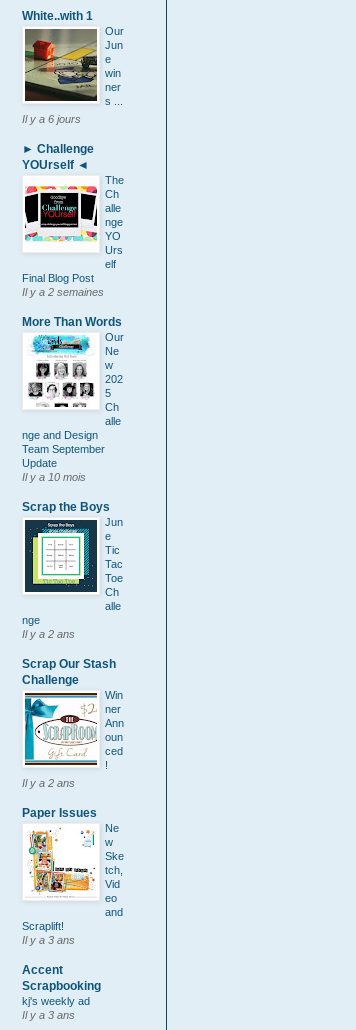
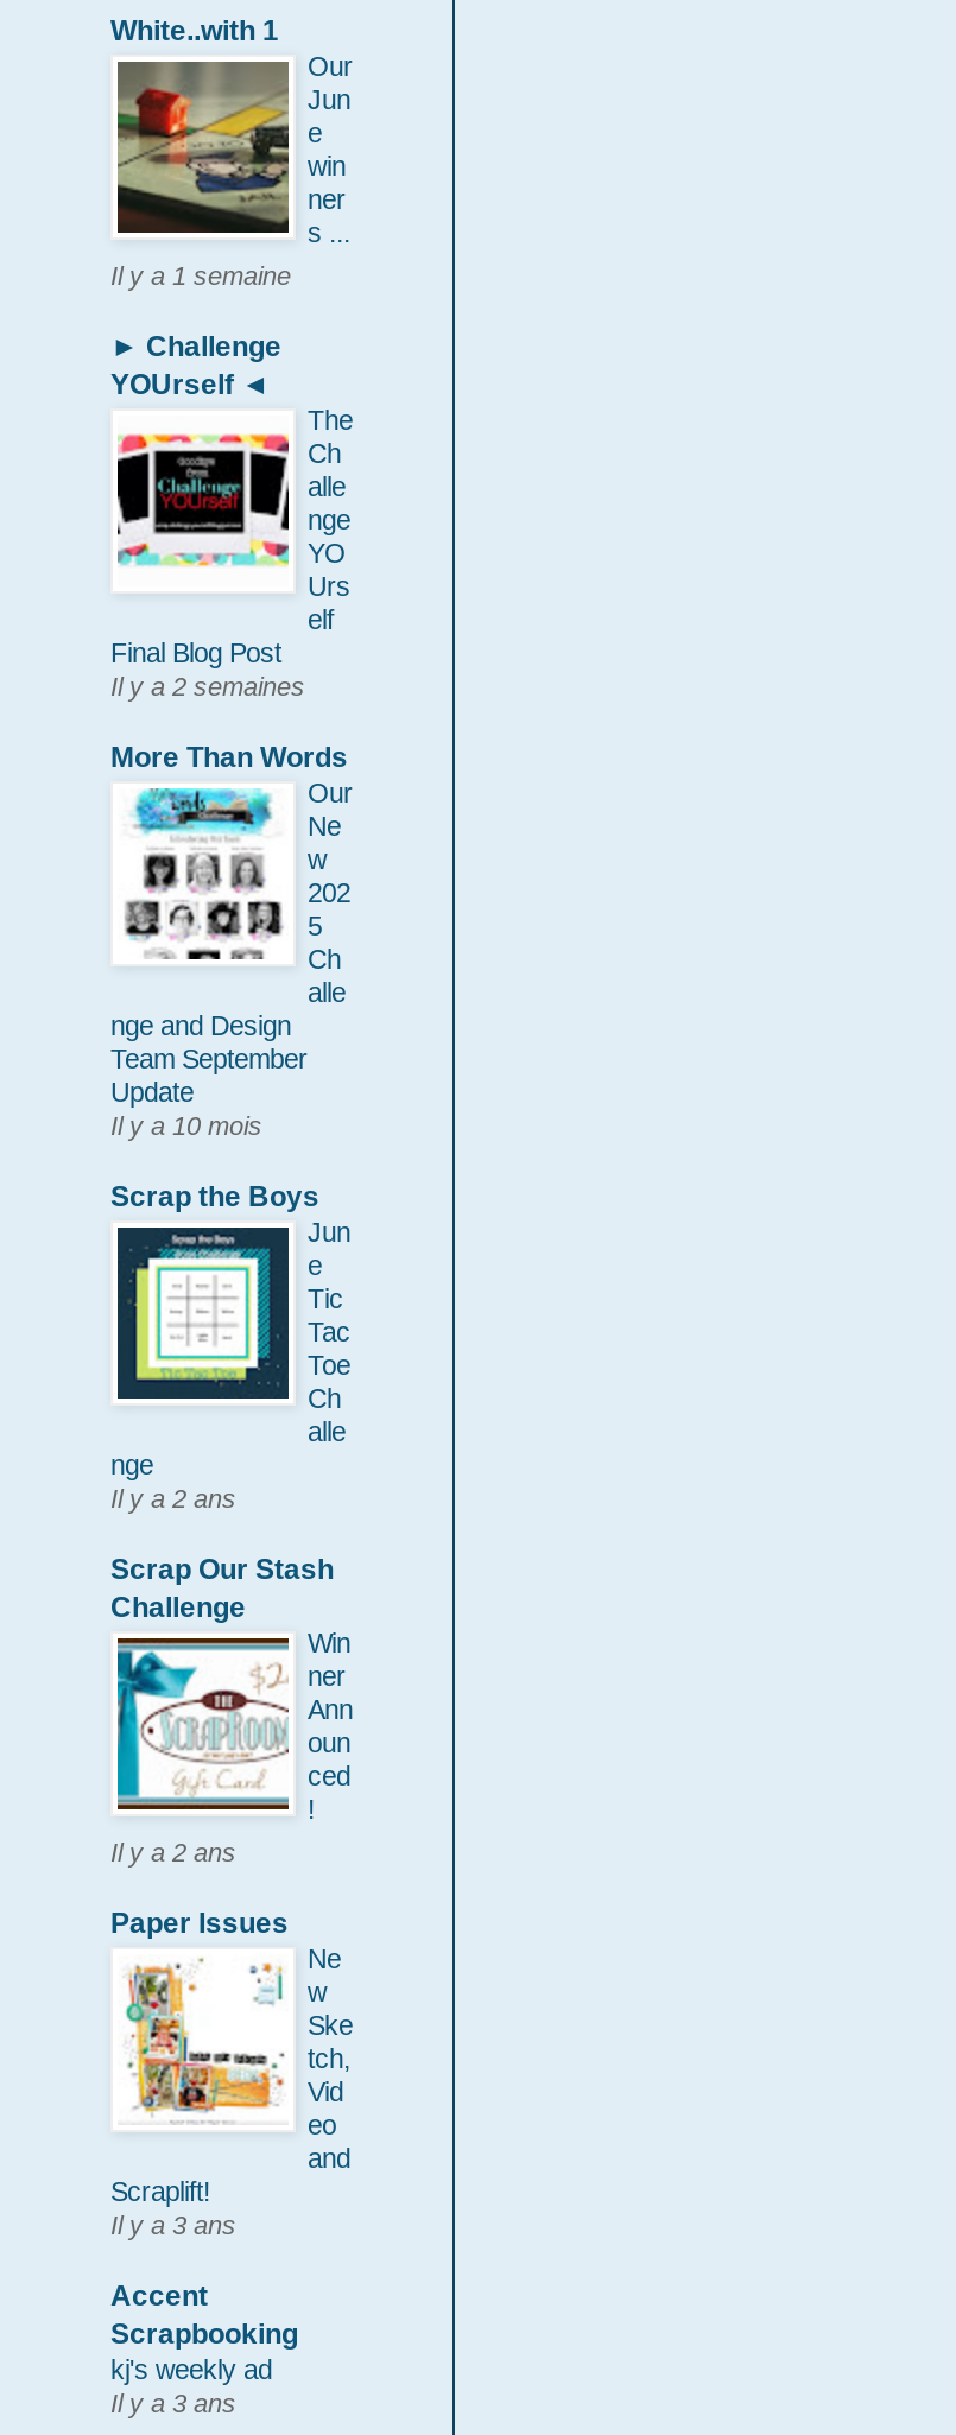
[22,113,81,125] Il y a 6 jours -> [110,262,291,291] Il y a 1 semaine

